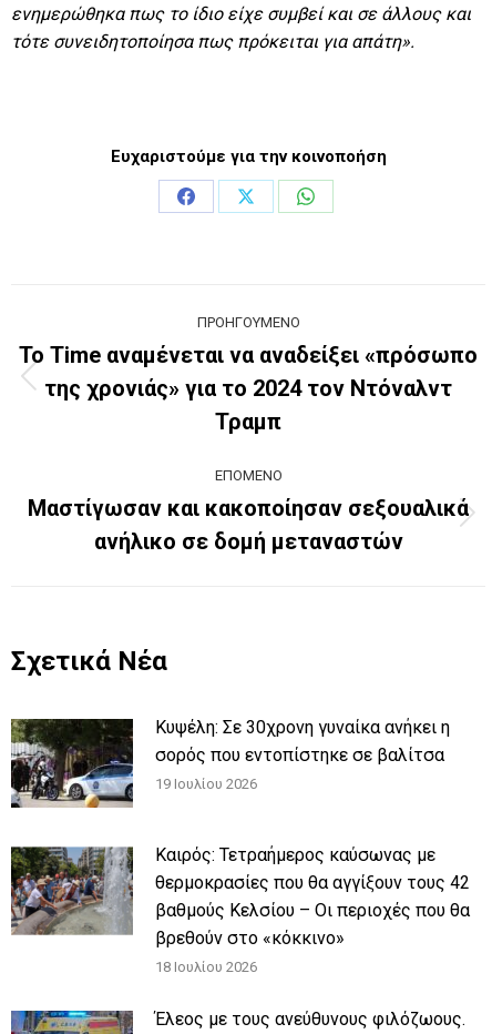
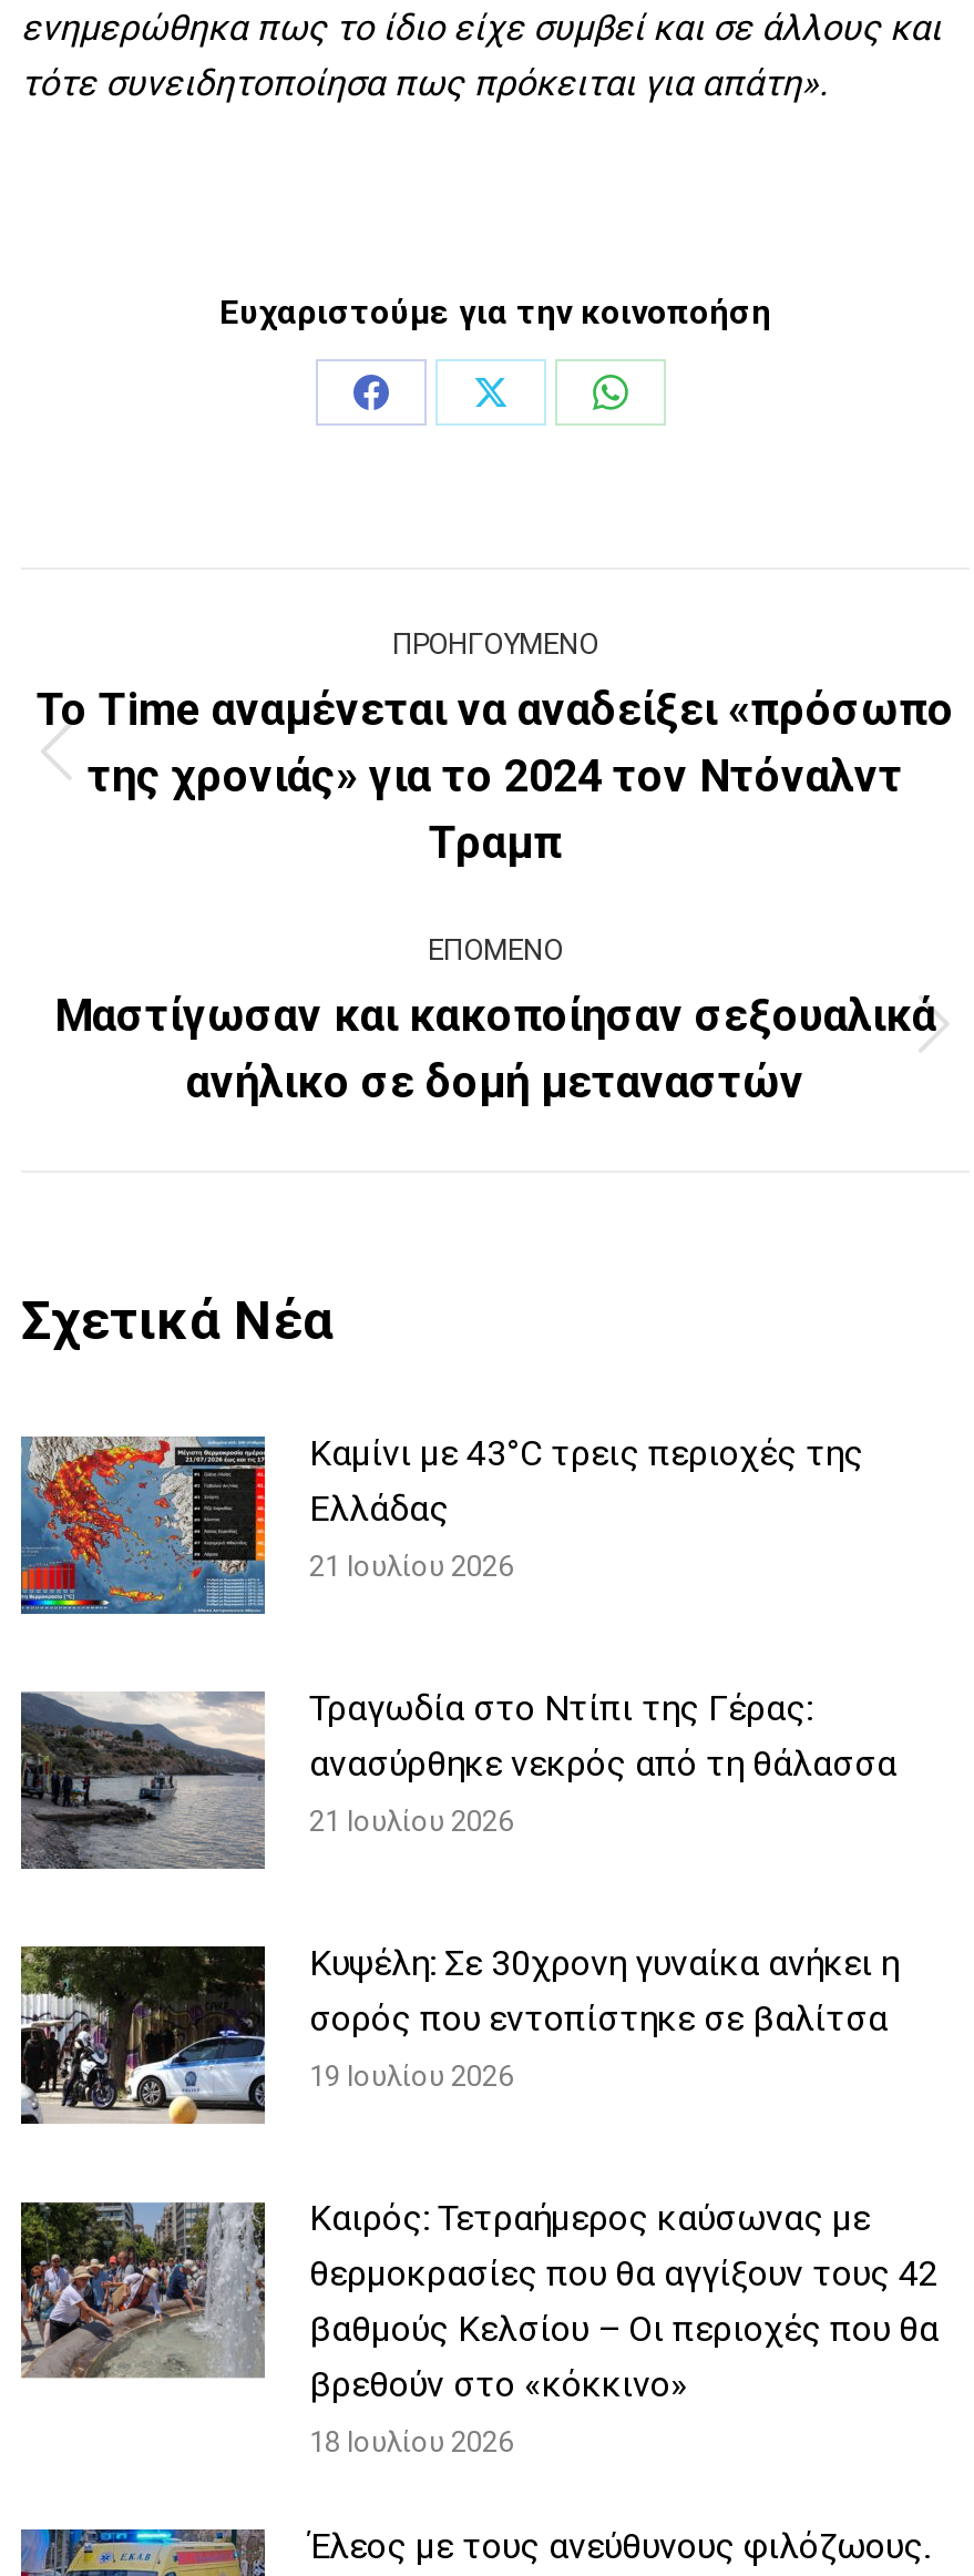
none -> [19,1432,896,1838] [image] | Καμίνι με 43°C τρεις περιοχές της | Ελλάδας | 21 Ιουλίου 2026 | Τραγωδία στο Ντίπι της Γέρας: | ανασύρθηκε νεκρός από τη θάλασσα | 21 Ιουλίου 2026
none -> [19,1691,265,1871] [image]

